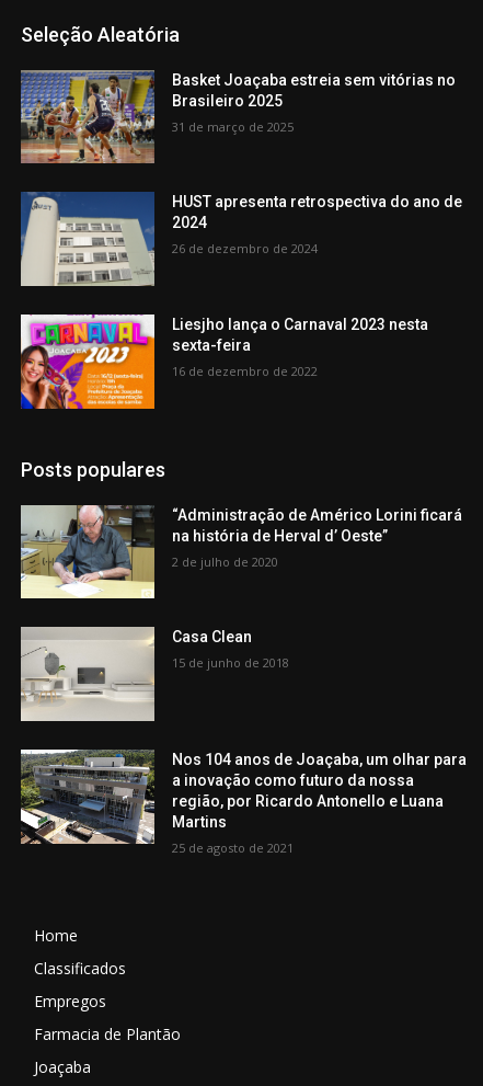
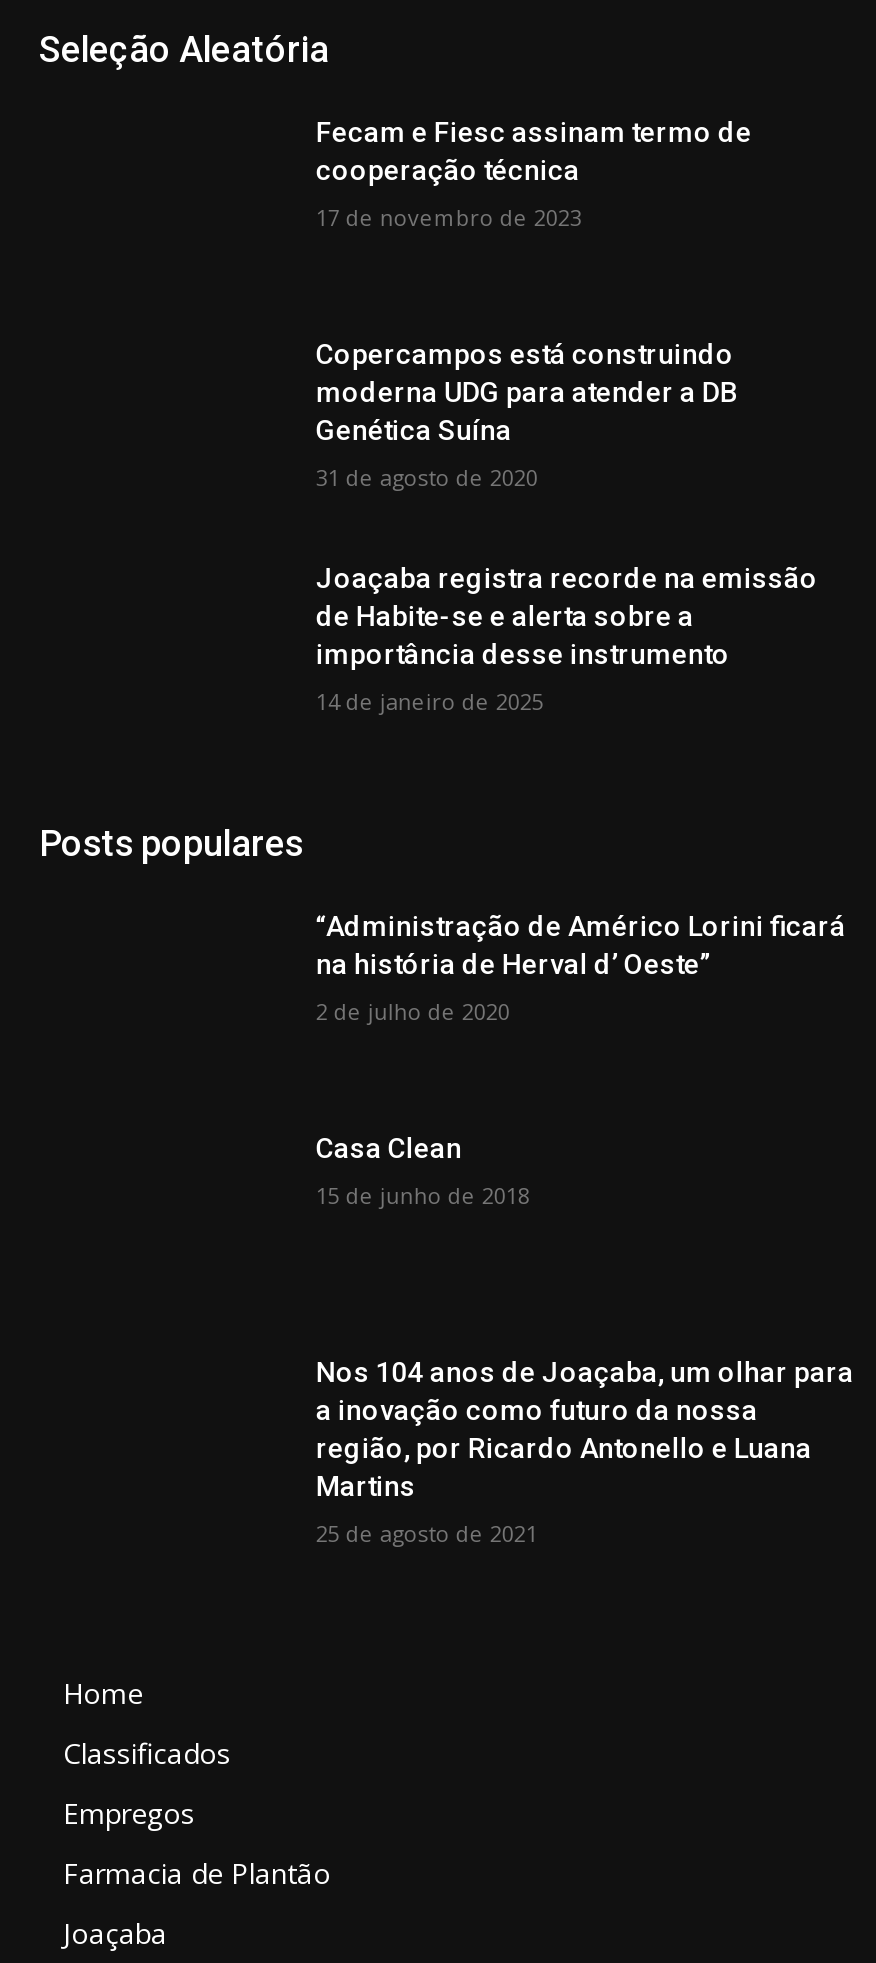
[20,69,156,164] [image] -> none
[172,71,456,109] Basket Joaçaba estreia sem vitórias no | Brasileiro 2025 -> [316,115,752,185] Fecam e Fiesc assinam termo de | cooperação técnica
[172,118,294,134] 31 de março de 2025 -> [316,201,582,231] 17 de novembro de 2023
[20,191,156,287] [image] -> none
[172,193,463,231] HUST apresenta retrospectiva do ano de | 2024 -> [316,338,738,446] Copercampos está construindo | moderna UDG para atender a DB | Genética Suína
[172,240,318,257] 26 de dezembro de 2024 -> [316,462,538,492] 31 de agosto de 2020
[20,313,156,410] [image] -> none
[172,315,429,354] Liesjho lança o Carnaval 2023 nesta | sexta-feira -> [316,562,818,670] Joaçaba registra recorde na emissão | de Habite-se e alerta sobre a | importância desse instrumento
[172,363,318,379] 16 de dezembro de 2022 -> [316,686,544,716] 14 de janeiro de 2025
[20,504,156,599] [image] -> none
[20,626,156,722] [image] -> none
[20,748,156,845] [image] -> none

